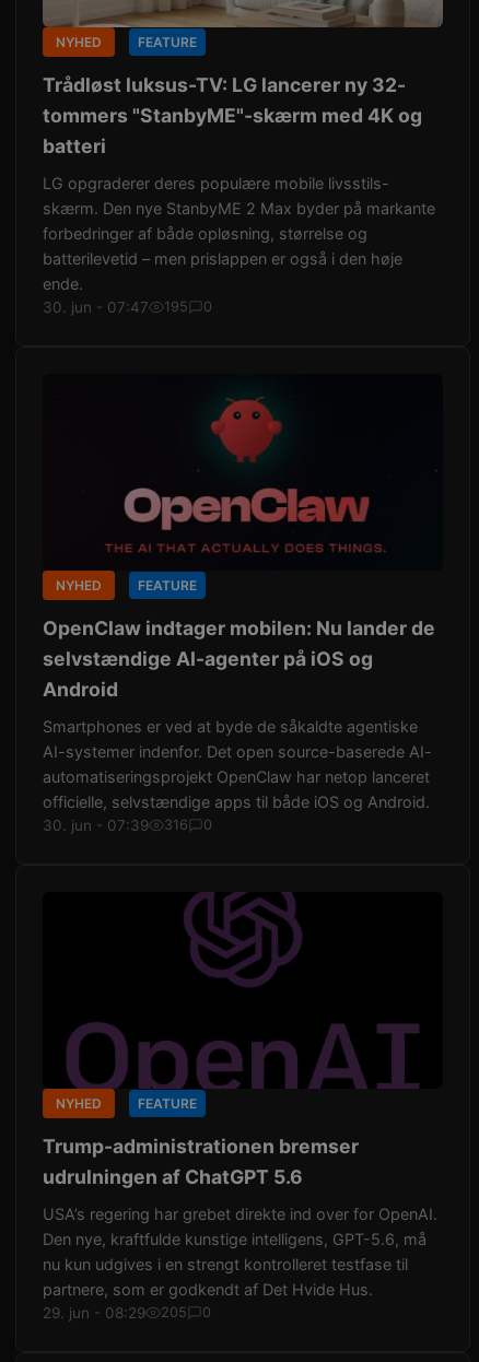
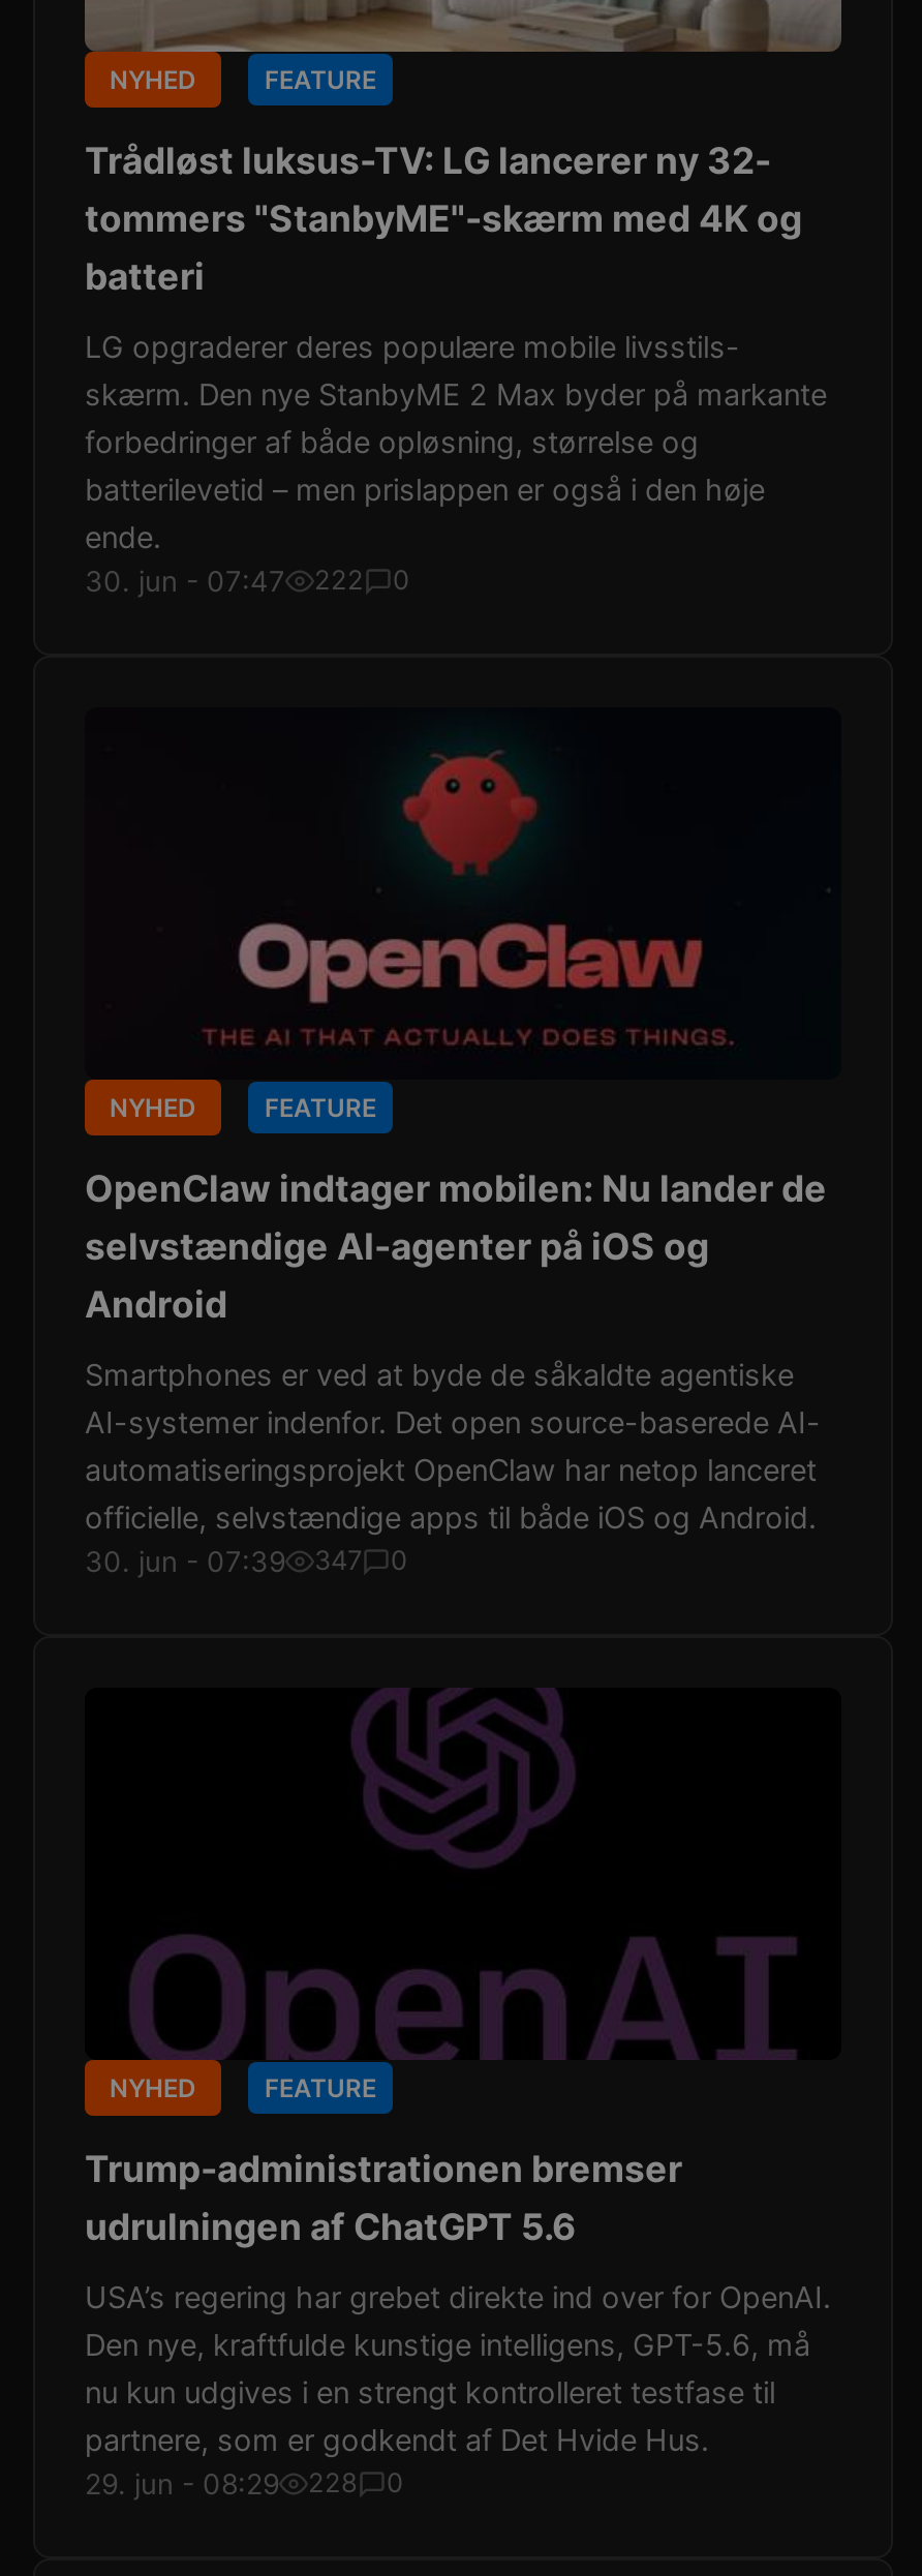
[43,298,212,316] 30. jun - 07:47 195 0 -> [85,565,409,598] 30. jun - 07:47 222 0
[43,817,212,834] 30. jun - 07:39 316 0 -> [85,1545,407,1578] 30. jun - 07:39 347 0
[43,1304,211,1322] 29. jun - 08:29 205 0 -> [85,2467,403,2501] 29. jun - 08:29 228 0

